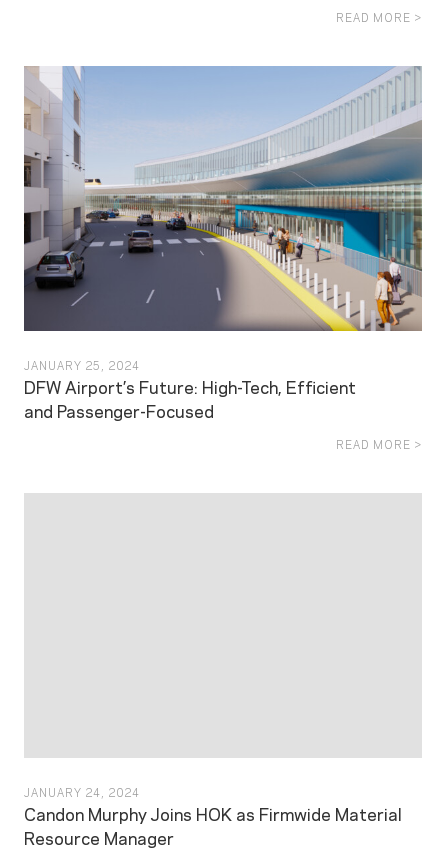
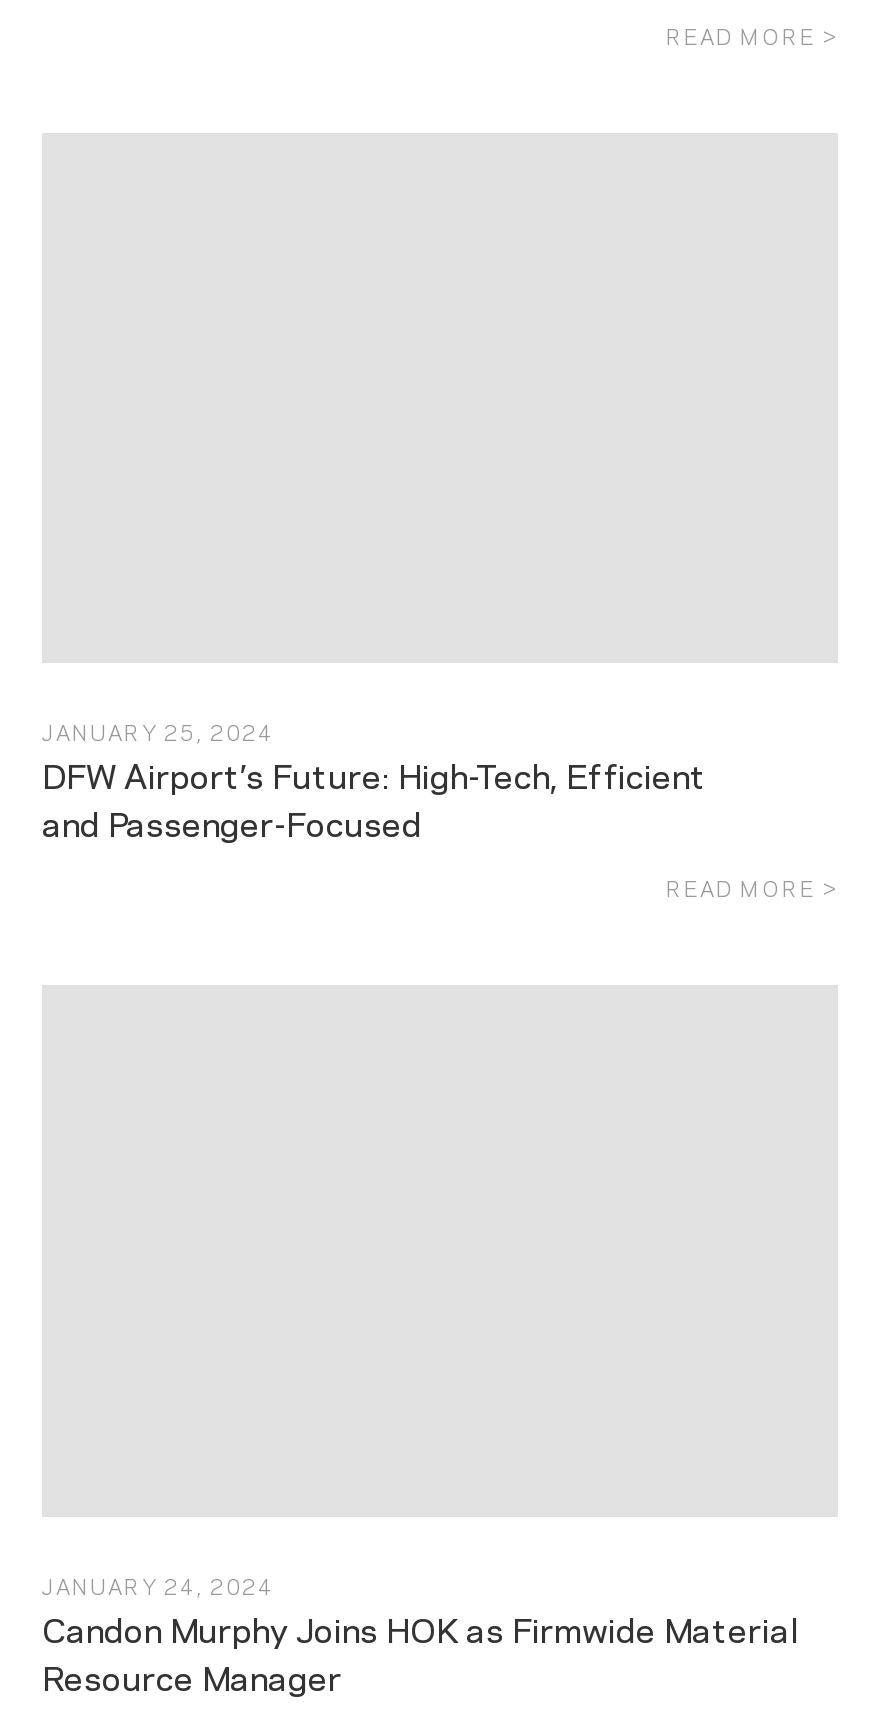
[23,66,423,332] [image] -> none

